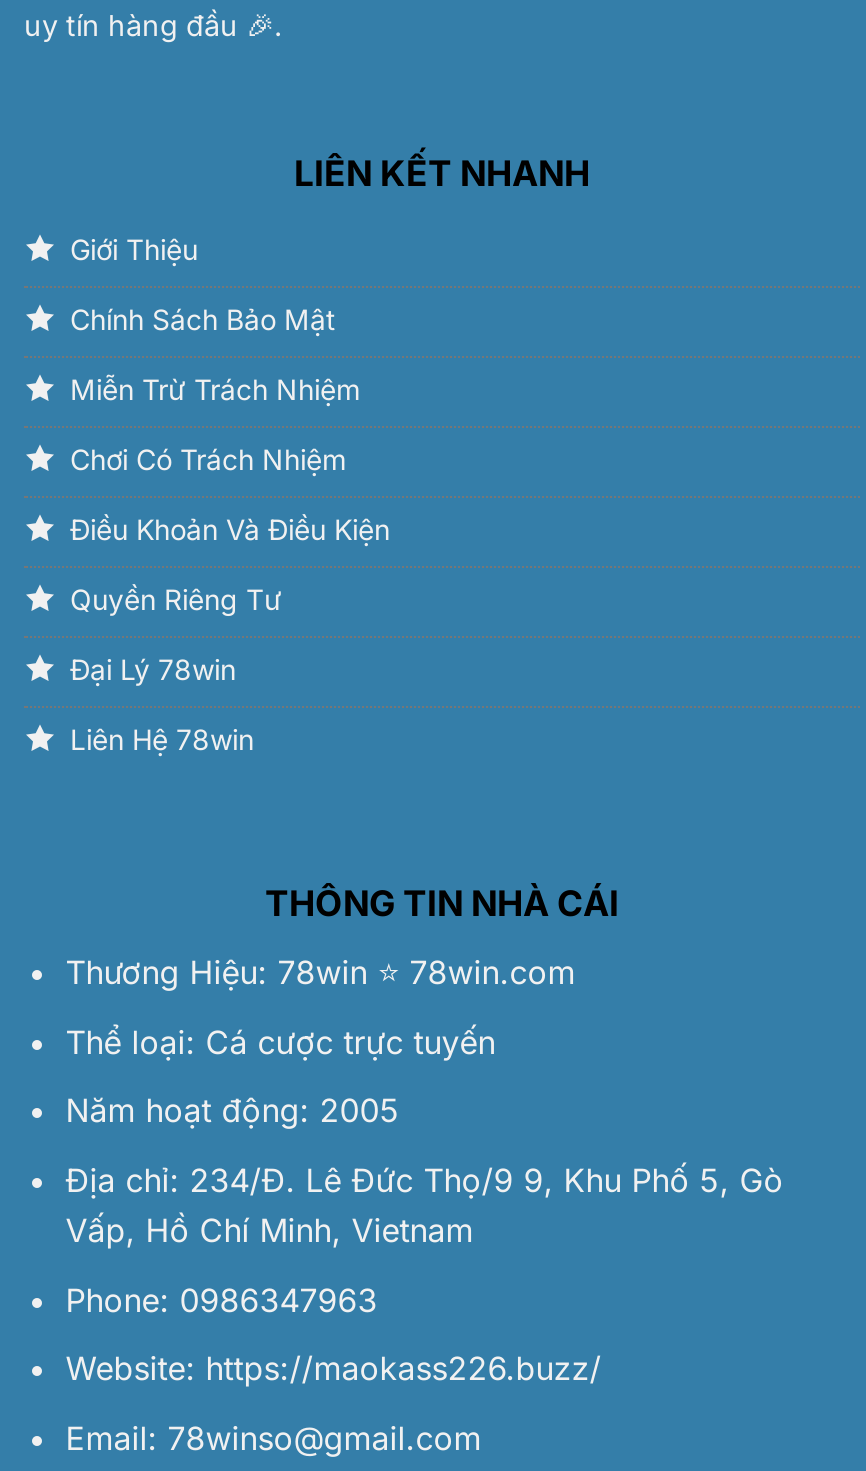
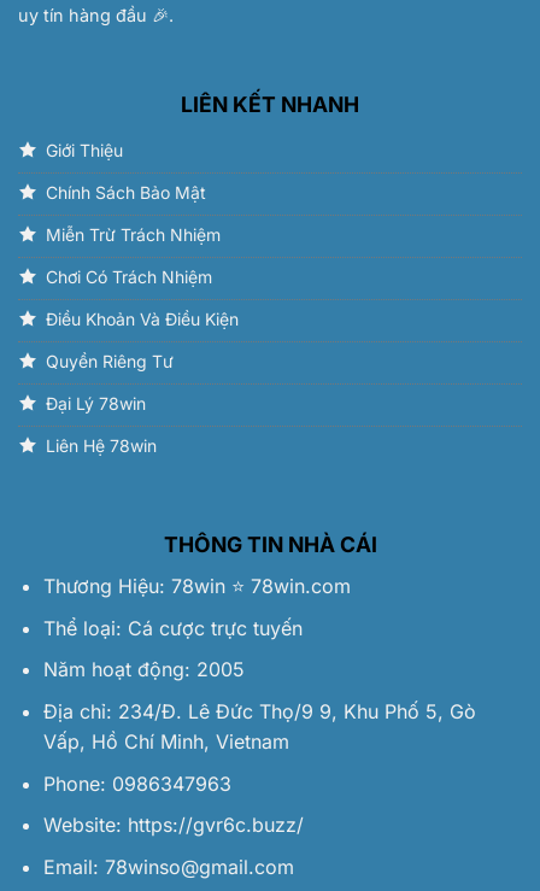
[66,1348,602,1388] Website: https://maokass226.buzz/ -> [43,813,304,837] Website: https://gvr6c.buzz/

